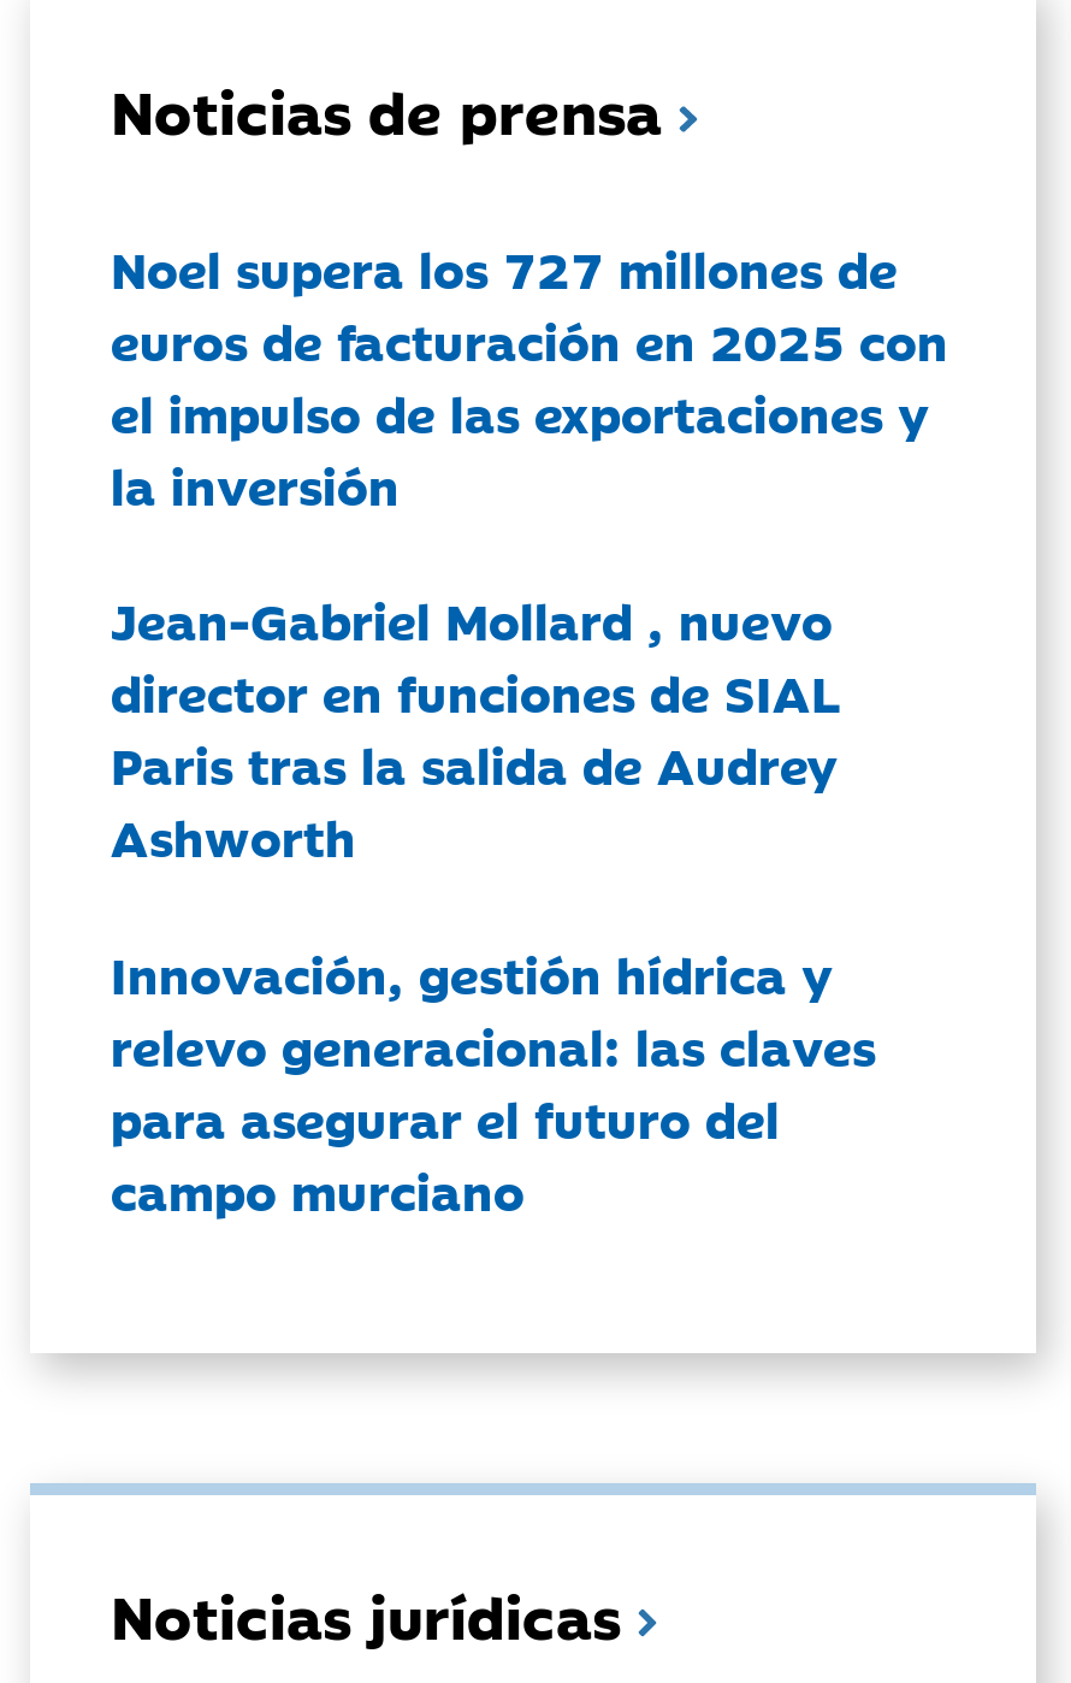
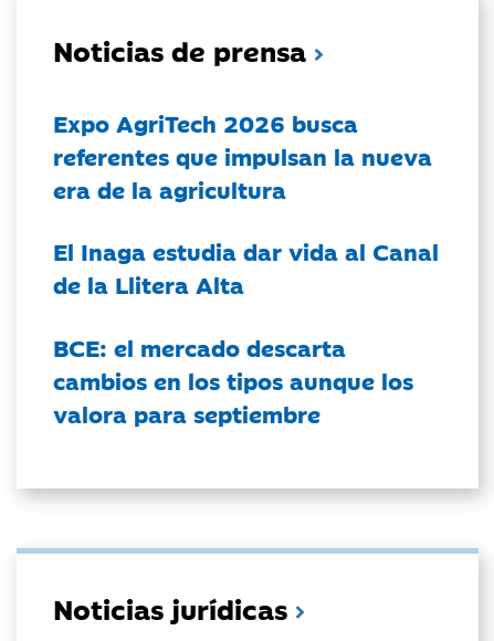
[110,230,948,519] Noel supera los 727 millones de | euros de facturación en 2025 con | el impulso de las exportaciones y | la inversión -> [53,106,432,205] Expo AgriTech 2026 busca | referentes que impulsan la nueva | era de la agricultura
[110,583,839,872] Jean-Gabriel Mollard , nuevo | director en funciones de SIAL | Paris tras la salida de Audrey | Ashworth -> [53,235,439,301] El Inaga estudia dar vida al Canal | de la Llitera Alta
[110,936,876,1225] Innovación, gestión hídrica y | relevo generacional: las claves | para asegurar el futuro del | campo murciano -> [53,330,414,430] BCE: el mercado descarta | cambios en los tipos aunque los | valora para septiembre

